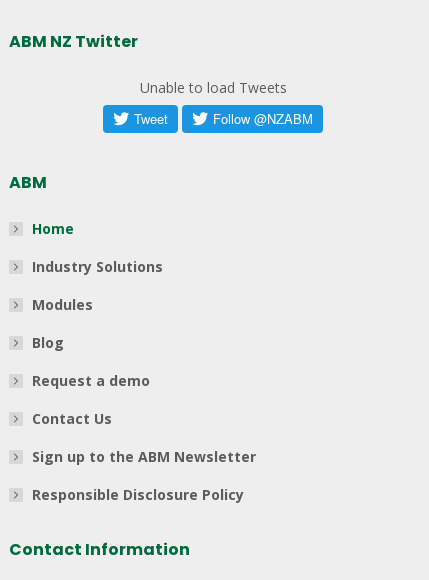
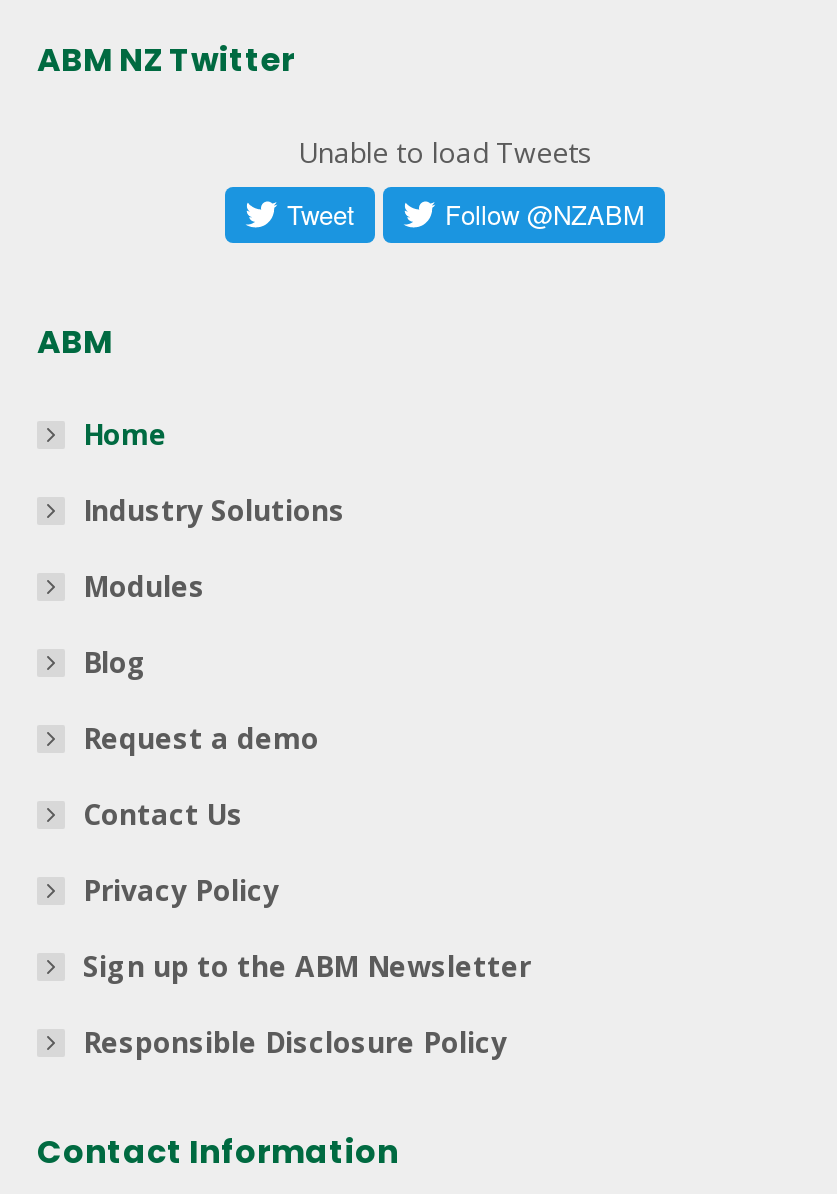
none -> [83,872,279,910] Privacy Policy

